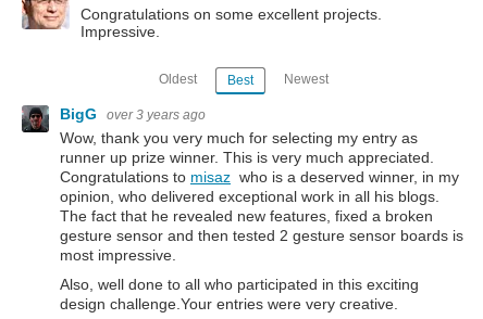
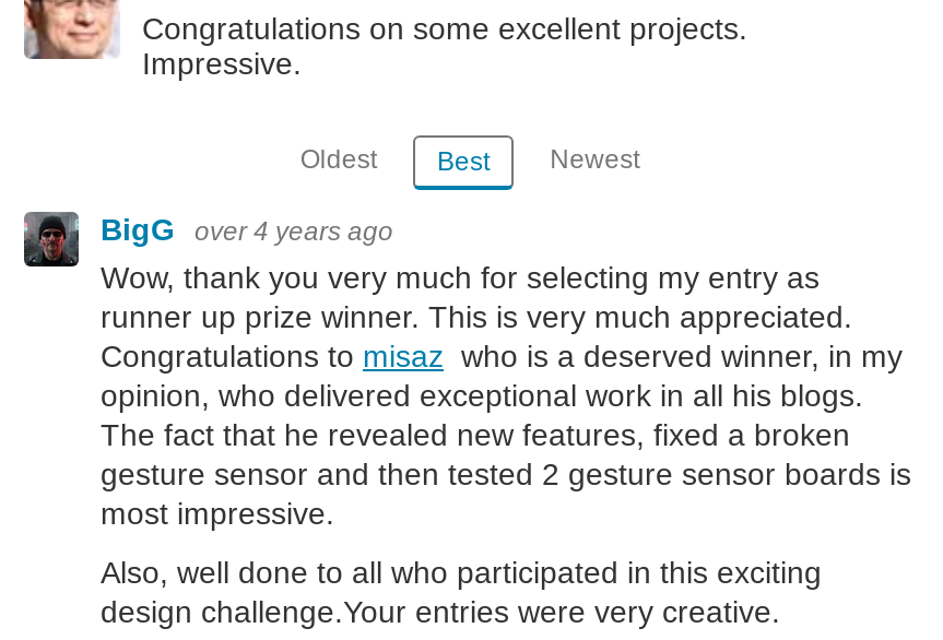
[60,106,206,123] BigG over 3 years ago -> [101,213,393,248] BigG over 4 years ago

